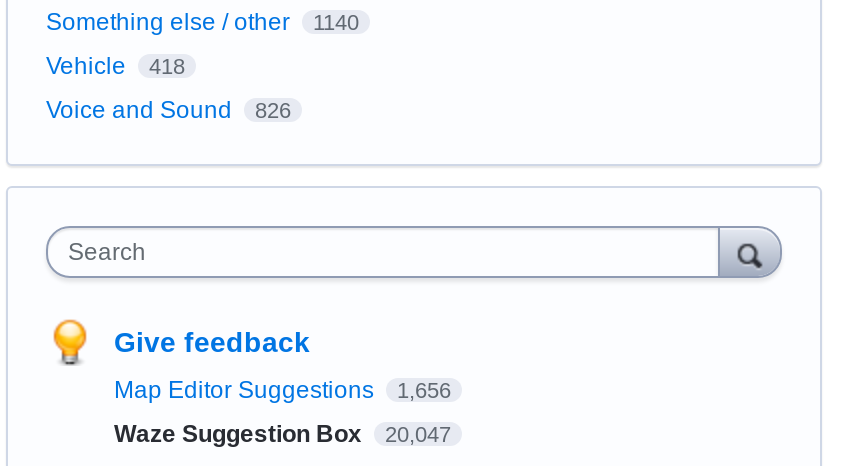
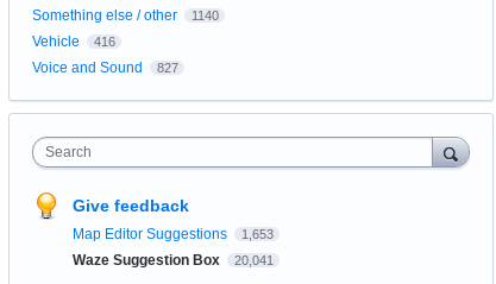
[46,52,185,80] Vehicle 418 -> [32,33,115,50] Vehicle 416
[46,96,291,124] Voice and Sound 826 -> [32,60,178,76] Voice and Sound 827
[114,376,451,404] Map Editor Suggestions 1,656 -> [73,226,273,243] Map Editor Suggestions 1,653
[114,420,451,448] Waze Suggestion Box 20,047 -> [73,252,273,269] Waze Suggestion Box 20,041

